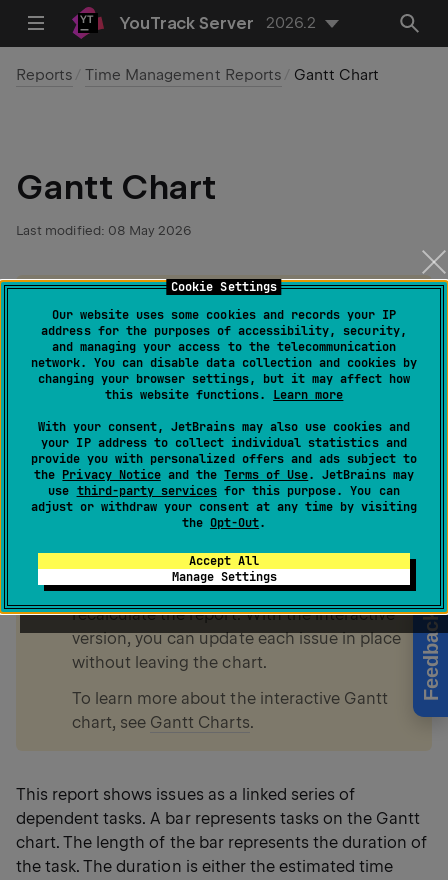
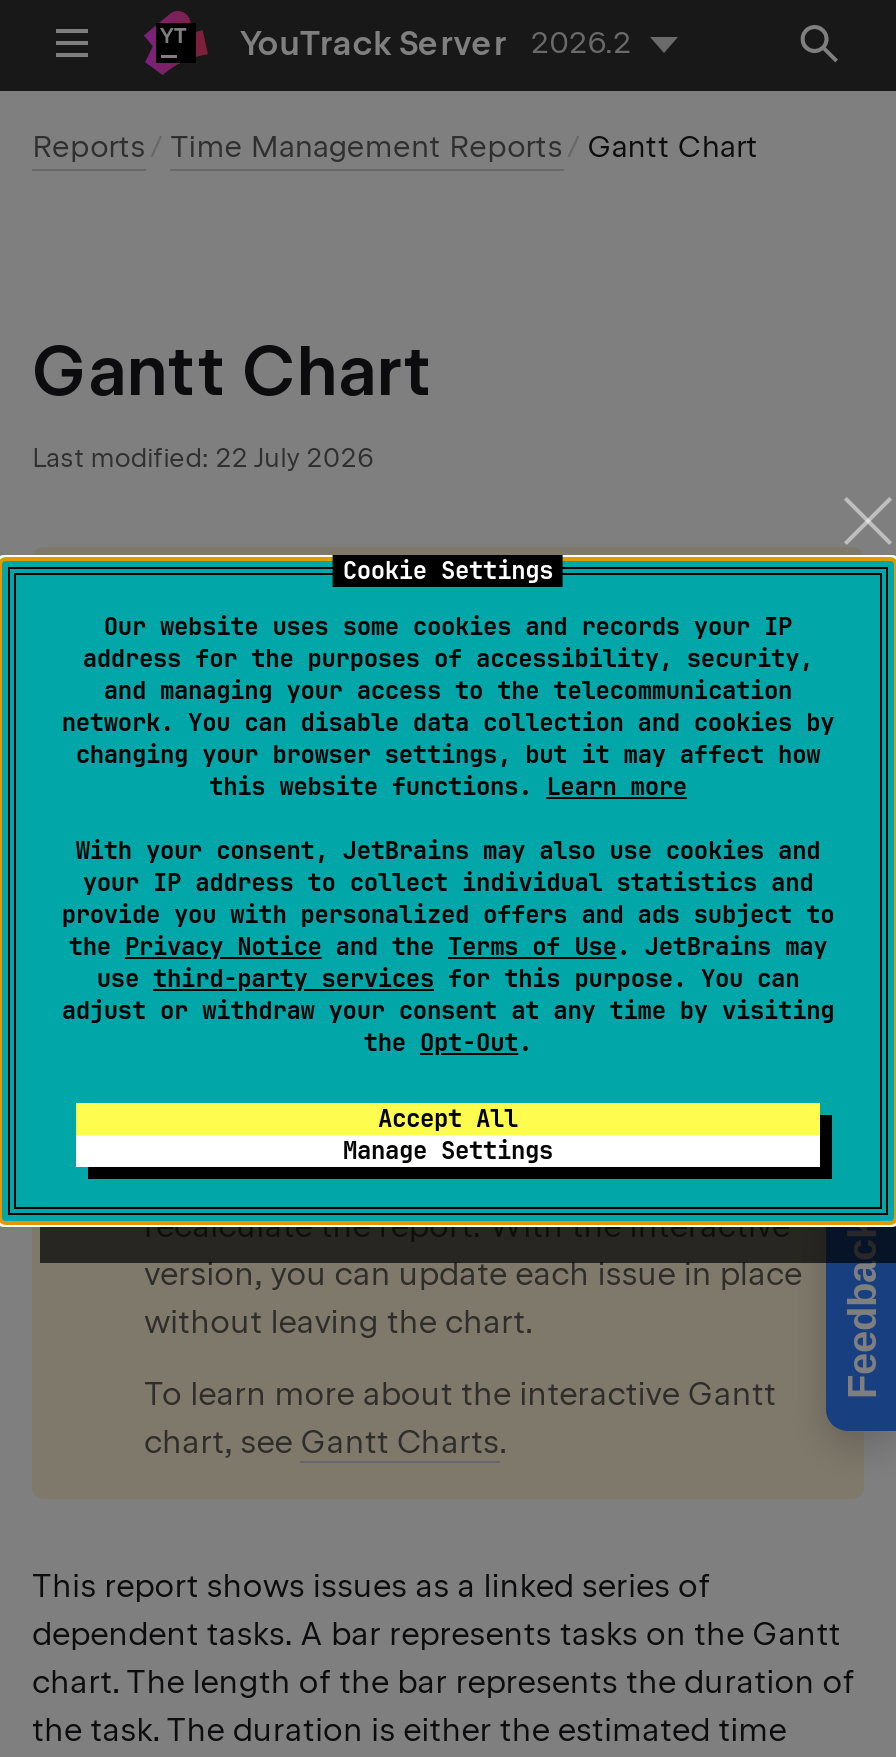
[16,223,192,238] Last modified: 08 May 2026 -> [32,443,375,473] Last modified: 22 July 2026

